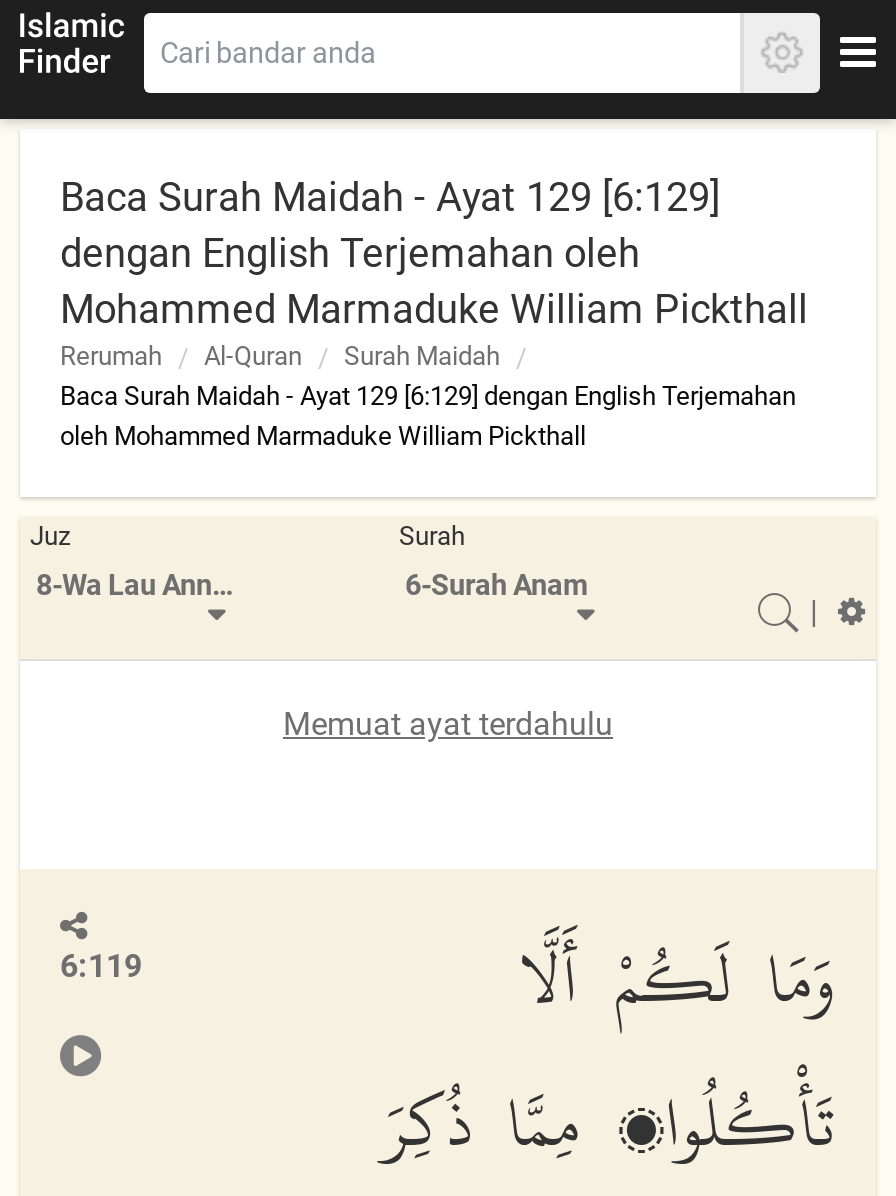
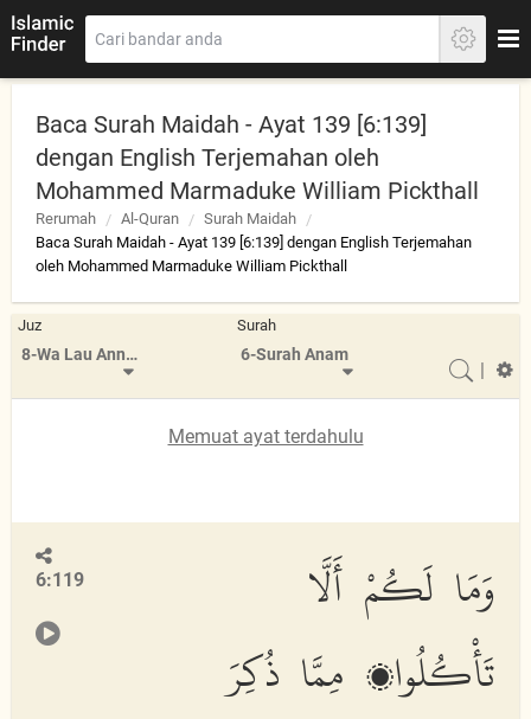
[60,173,720,221] Baca Surah Maidah - Ayat 129 [6:129] -> [36,110,427,139] Baca Surah Maidah - Ayat 139 [6:139]
[60,381,796,411] Baca Surah Maidah - Ayat 129 [6:129] dengan English Terjemahan -> [36,233,472,251] Baca Surah Maidah - Ayat 139 [6:139] dengan English Terjemahan

